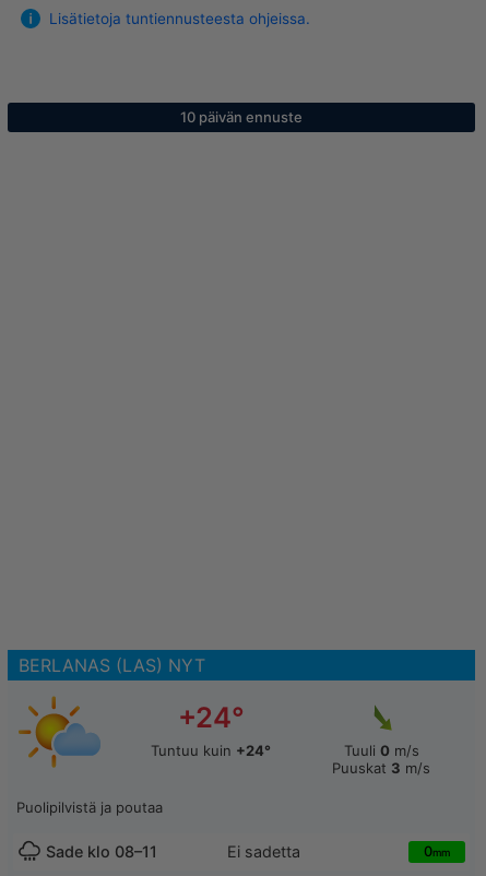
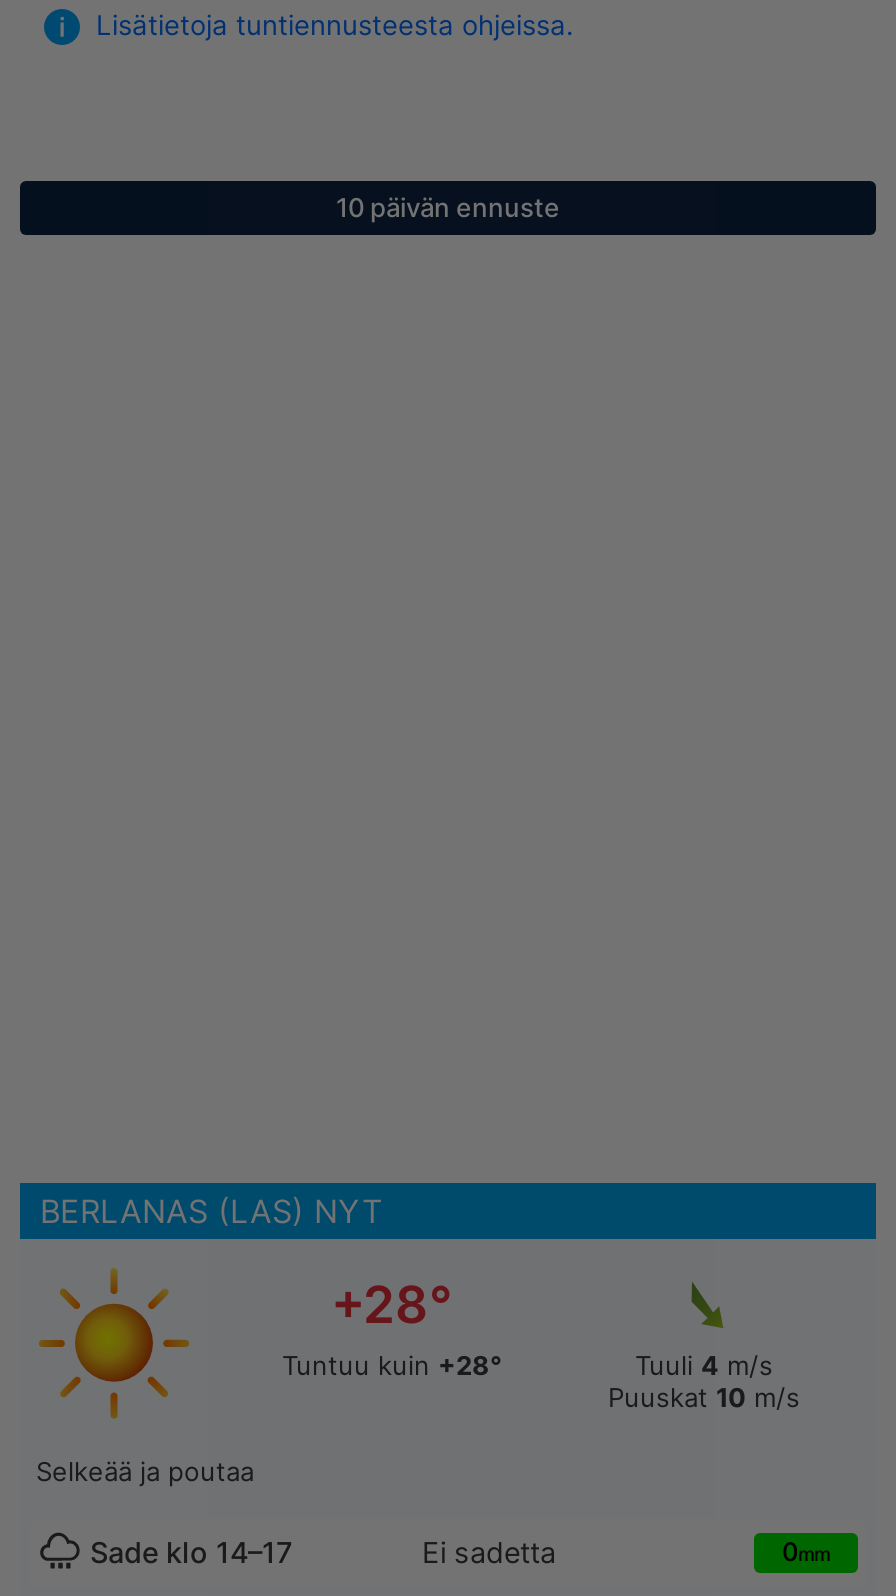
[16,696,163,816] [image] | Puolipilvistä ja poutaa -> [36,1266,254,1486] [image] | Selkeää ja poutaa
[177,700,244,733] +24° -> [331,1273,453,1335] +28°
[151,741,271,759] Tuntuu kuin +24° -> [282,1349,502,1381] Tuntuu kuin +28°
[343,741,419,759] Tuuli 0 m/s -> [635,1349,773,1381] Tuuli 4 m/s
[332,759,430,776] Puuskat 3 m/s -> [608,1381,800,1413] Puuskat 10 m/s
[46,842,157,861] Sade klo 08–11 -> [90,1534,292,1568] Sade klo 14–17

